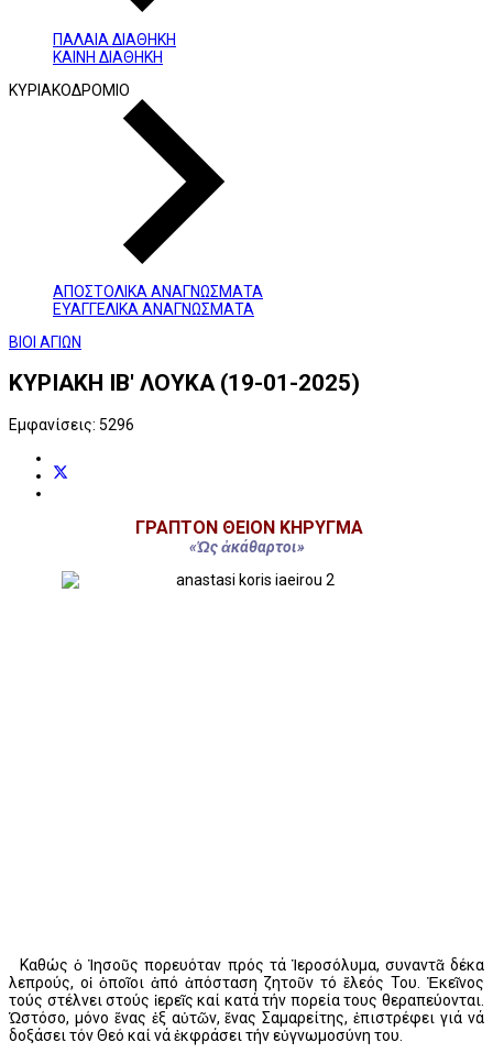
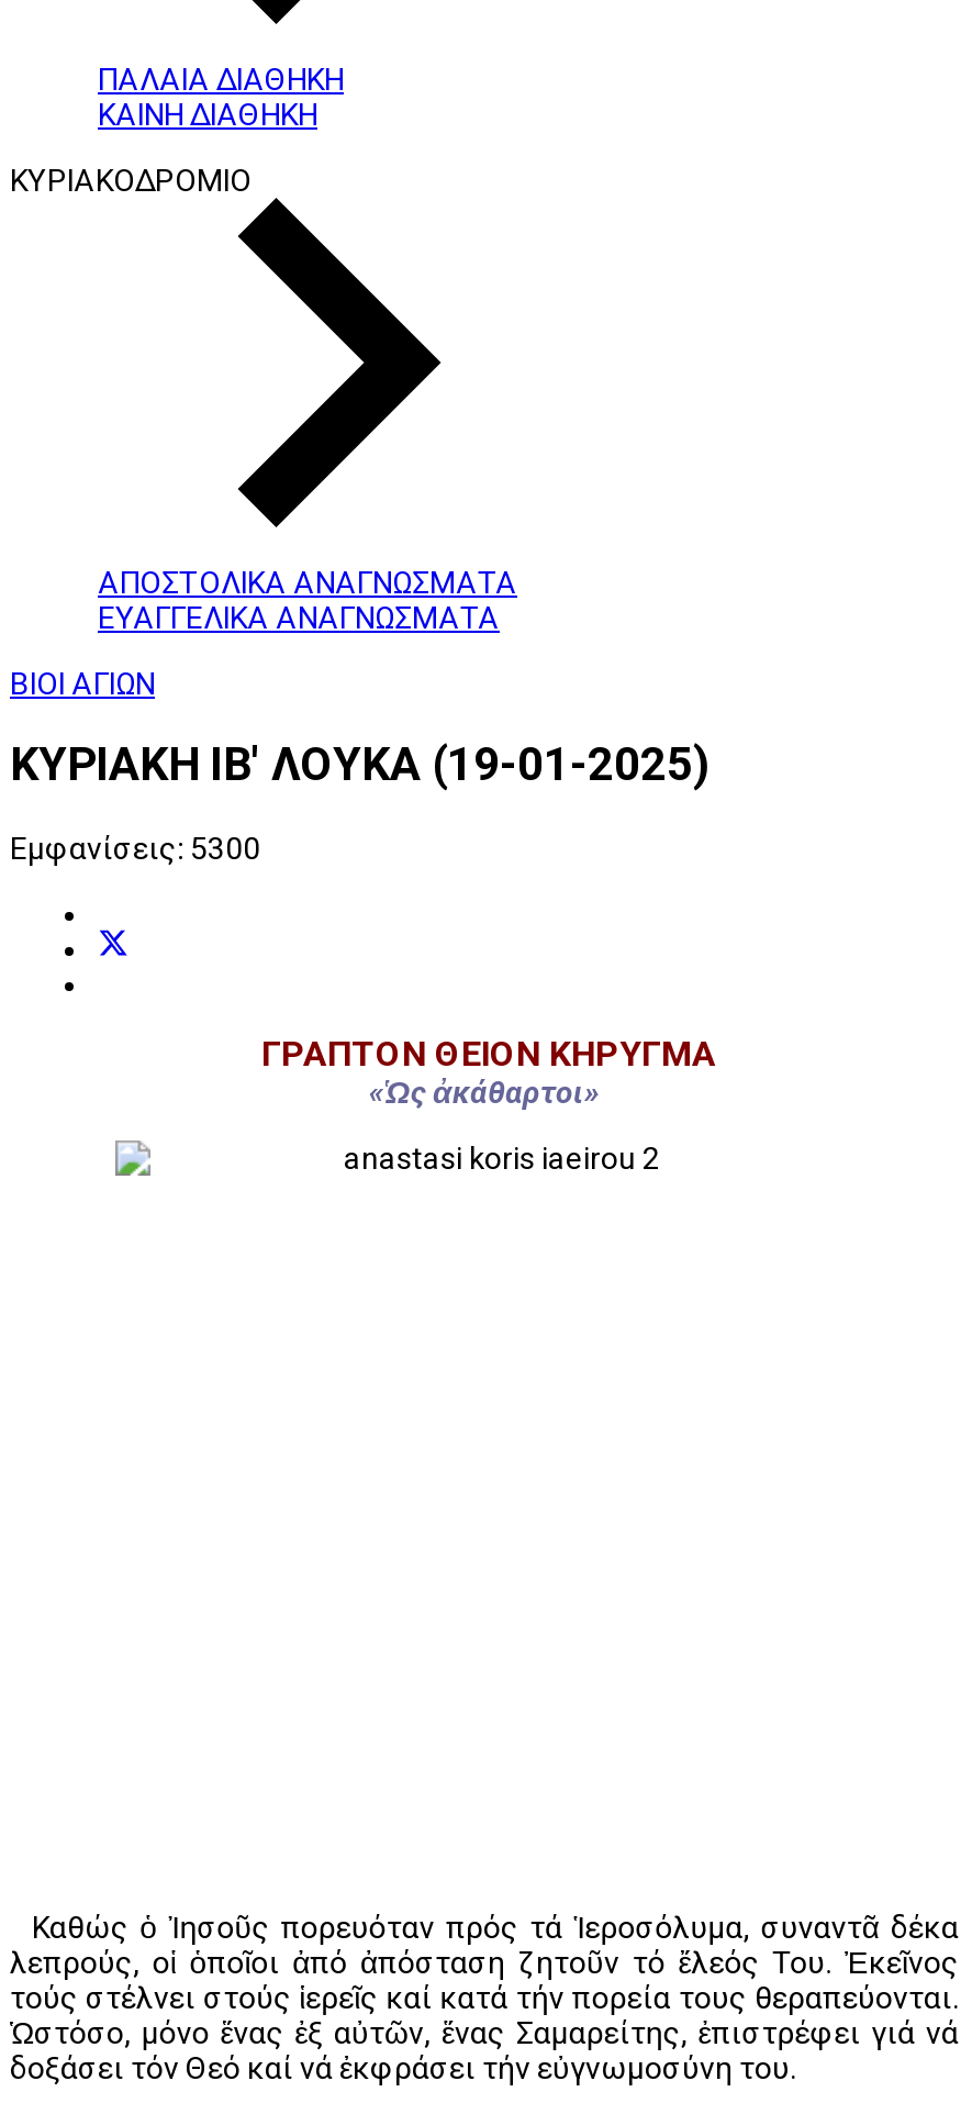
[9,416,134,433] Εμφανίσεις: 5296 -> [10,830,260,865] Εμφανίσεις: 5300

